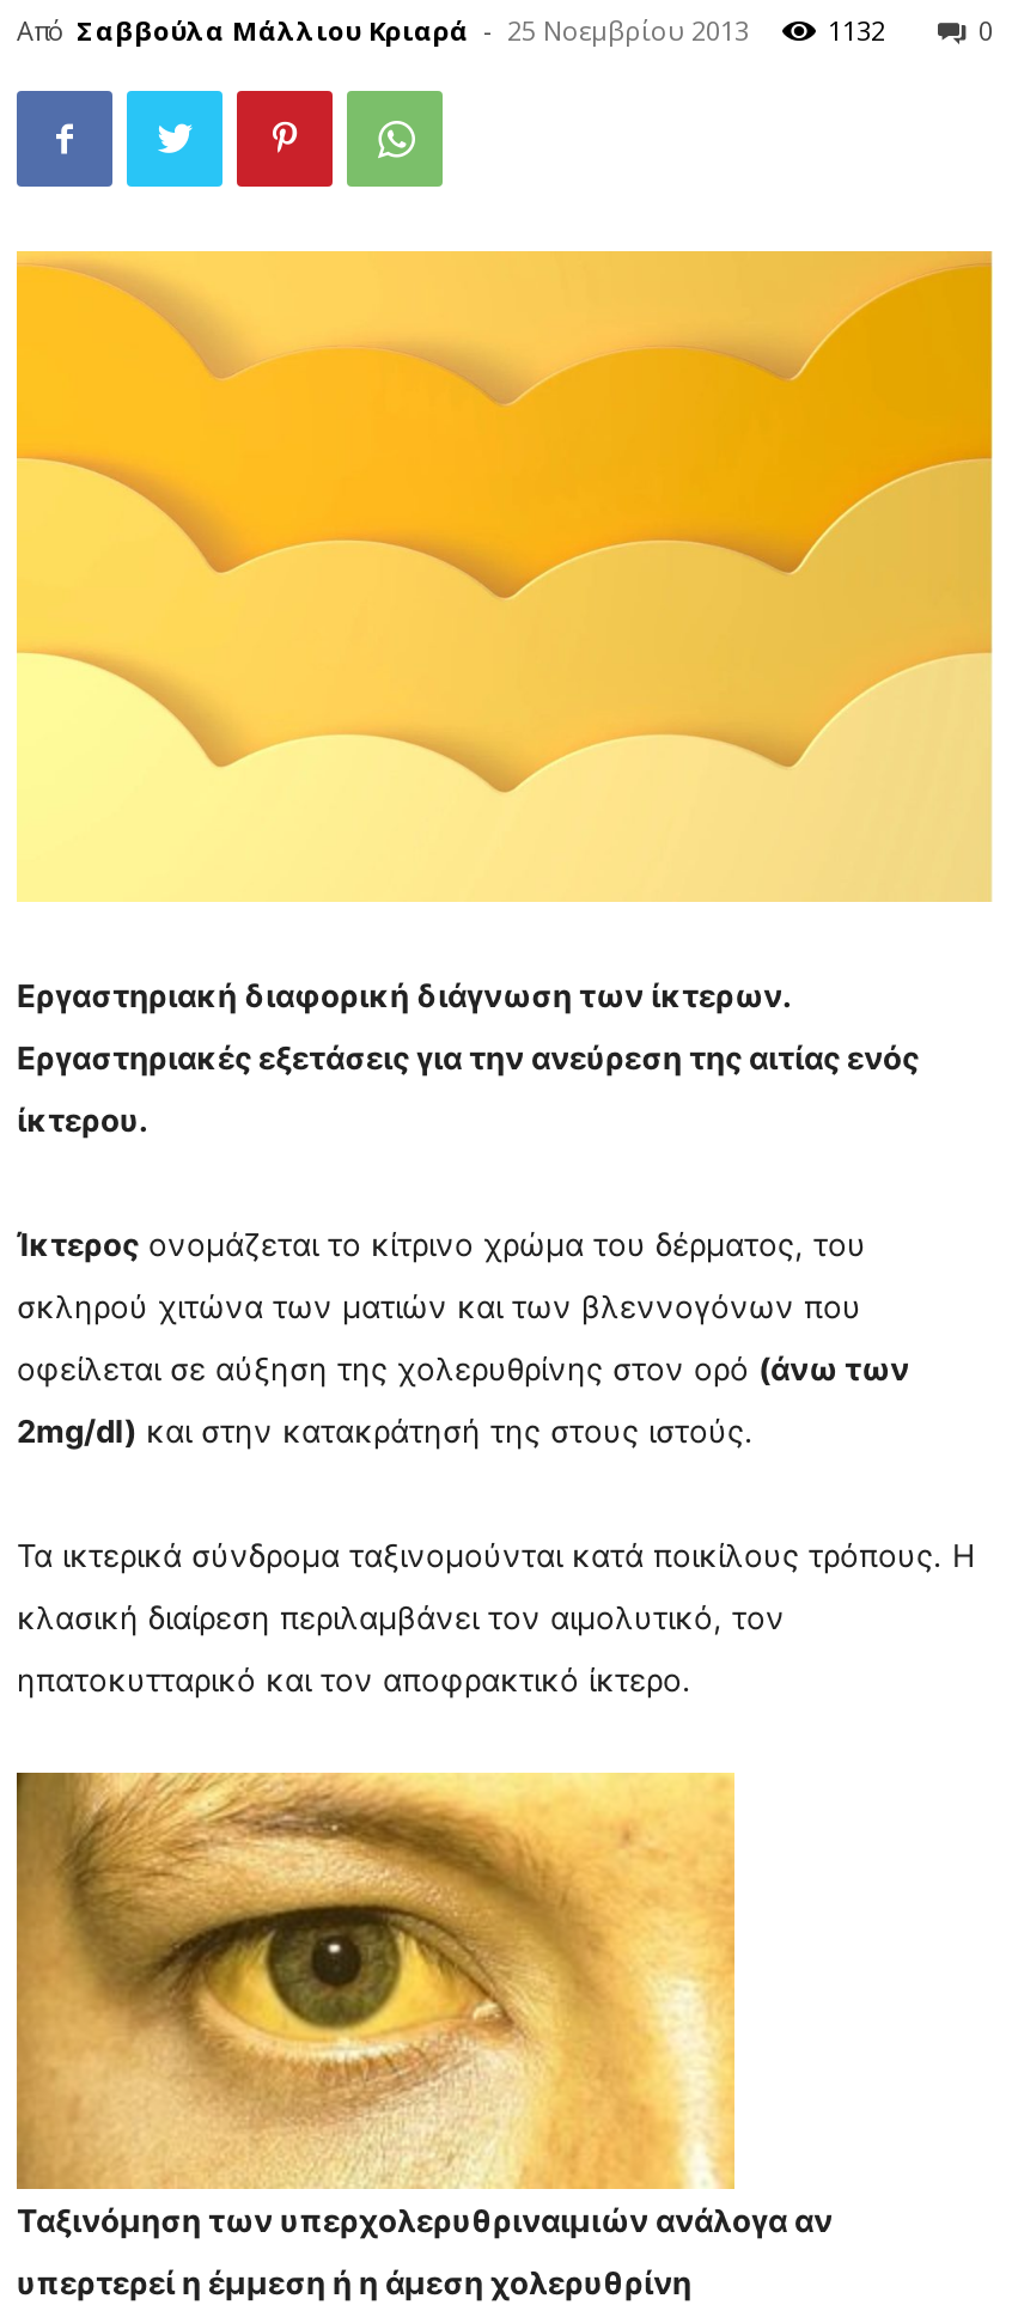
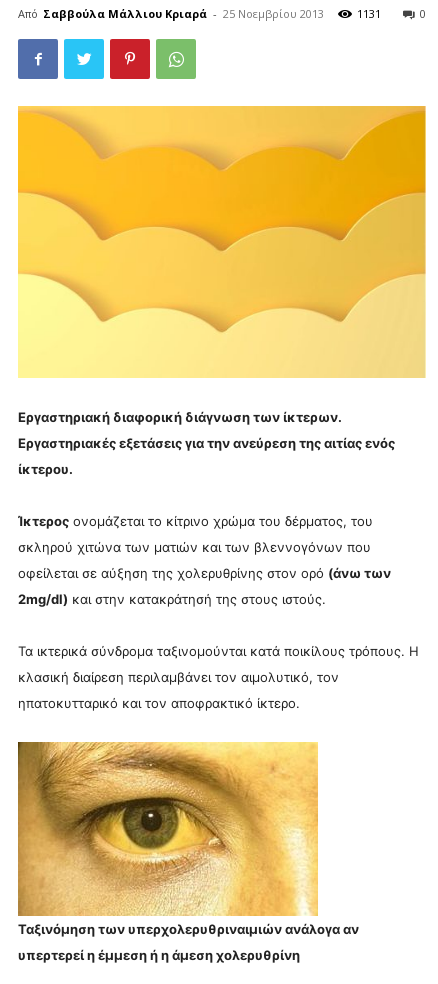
[828,12,885,48] 1132 -> [357,6,381,21] 1131

